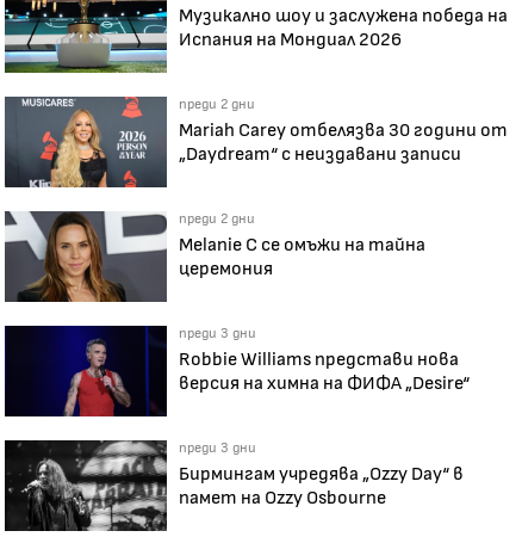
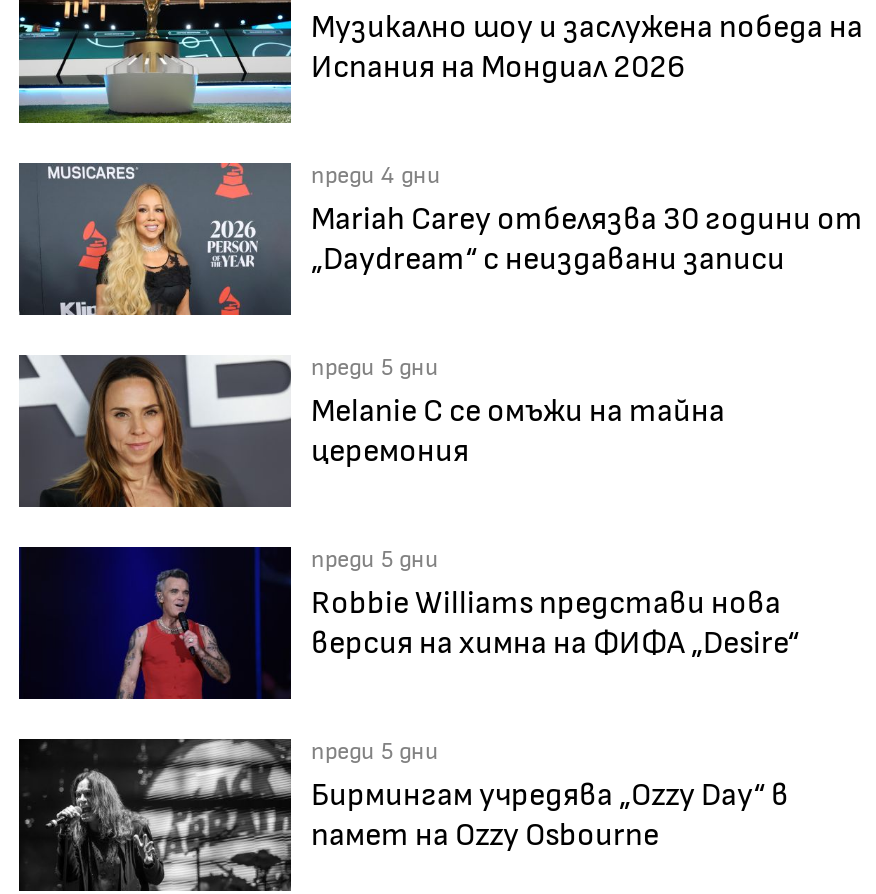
[179,97,255,111] преди 2 дни -> [311,163,441,187] преди 4 дни
[179,211,255,226] преди 2 дни -> [311,354,439,378] преди 5 дни
[179,326,256,340] преди 3 дни -> [311,546,439,570] преди 5 дни
[179,440,256,455] преди 3 дни -> [311,738,439,762] преди 5 дни

